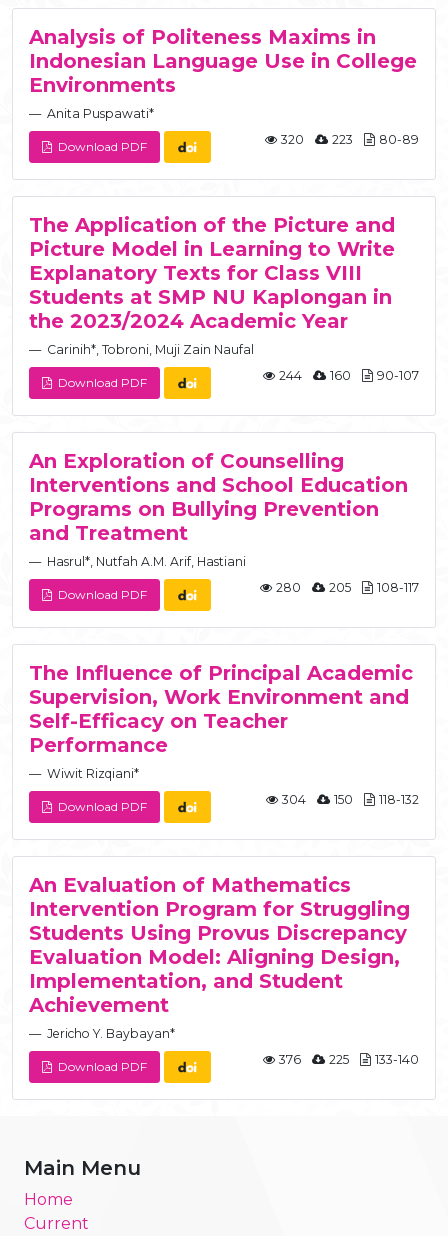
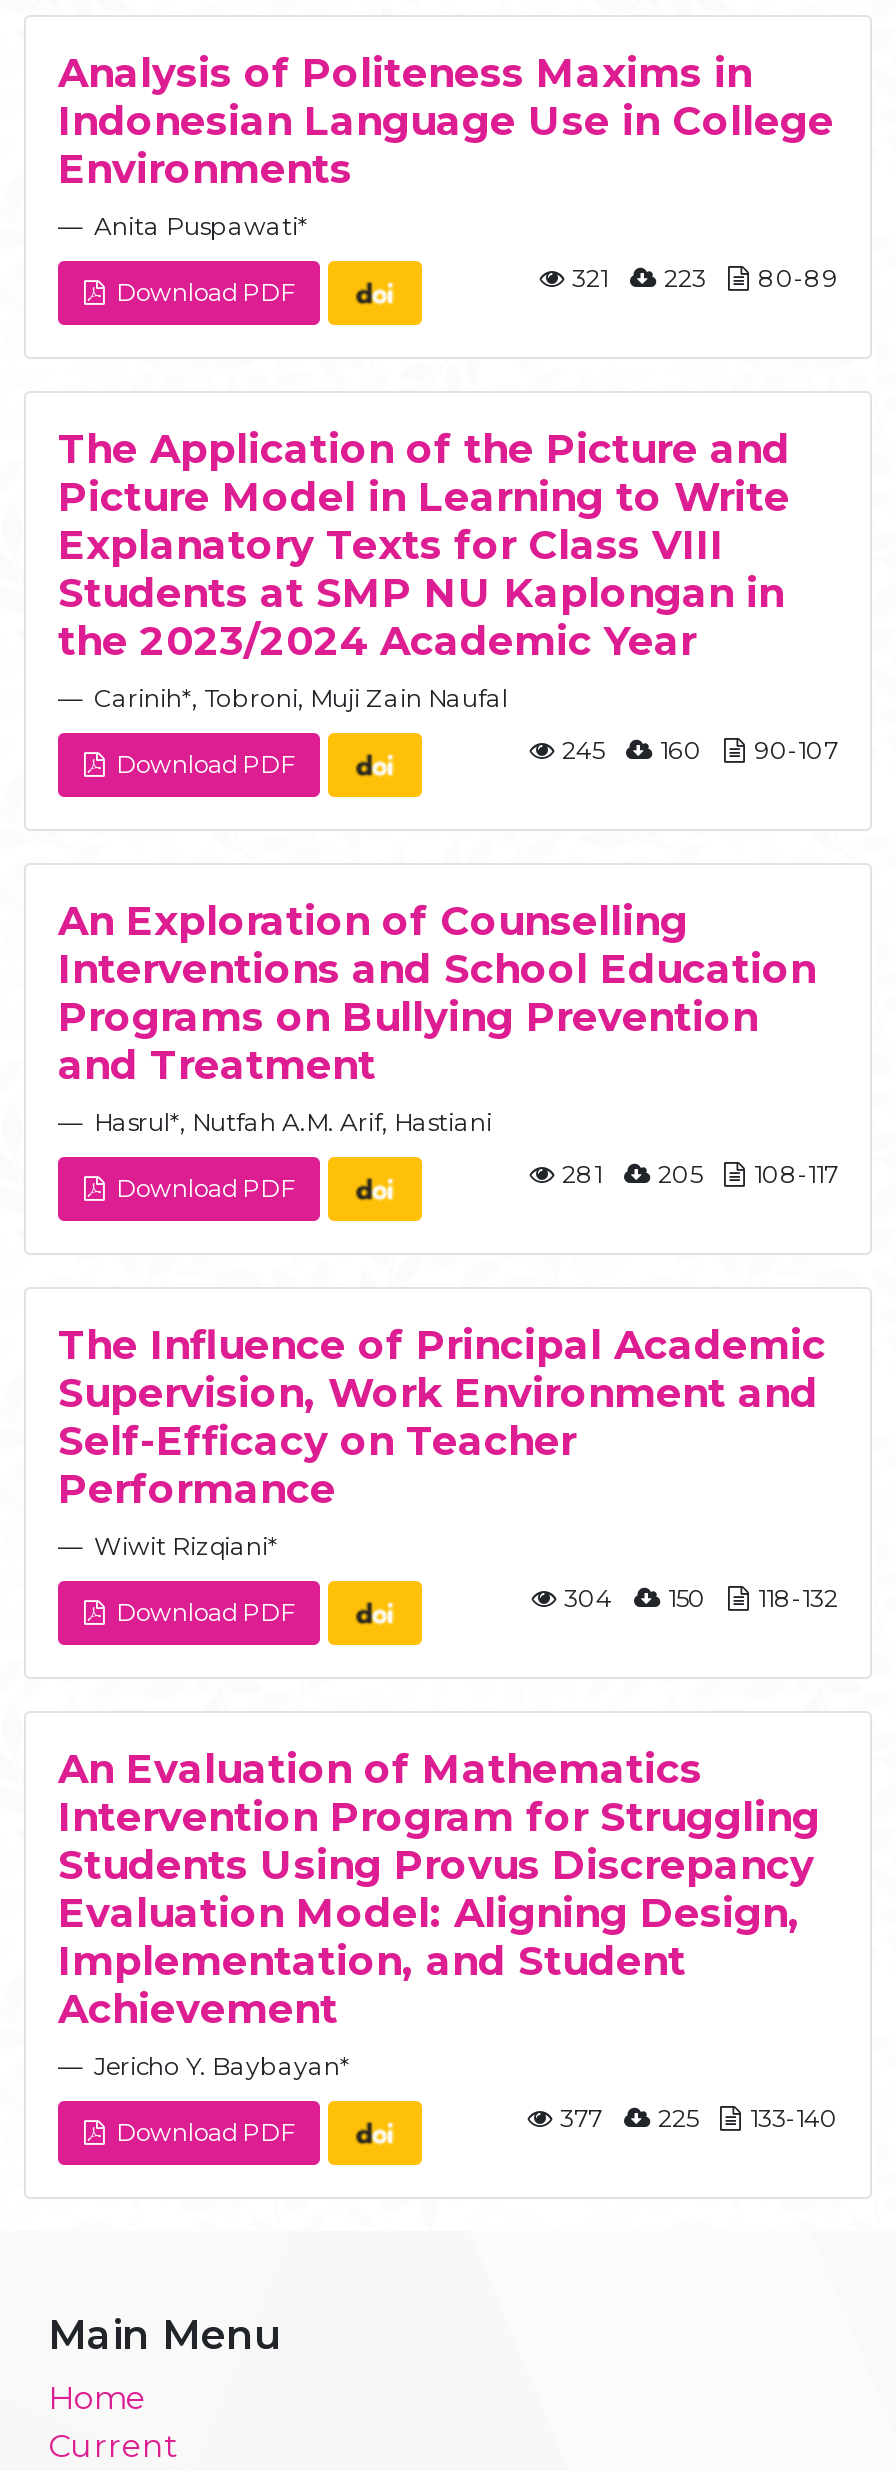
[281,132,419,147] 320 223 80-89 -> [572,263,838,293] 321 223 80-89
[279,368,419,383] 244 160 90-107 -> [562,735,838,765] 245 160 90-107
[276,580,419,595] 280 205 108-117 -> [562,1159,838,1189] 281 205 108-117
[279,1052,419,1067] 376 225 133-140 -> [560,2103,838,2133] 377 225 133-140

